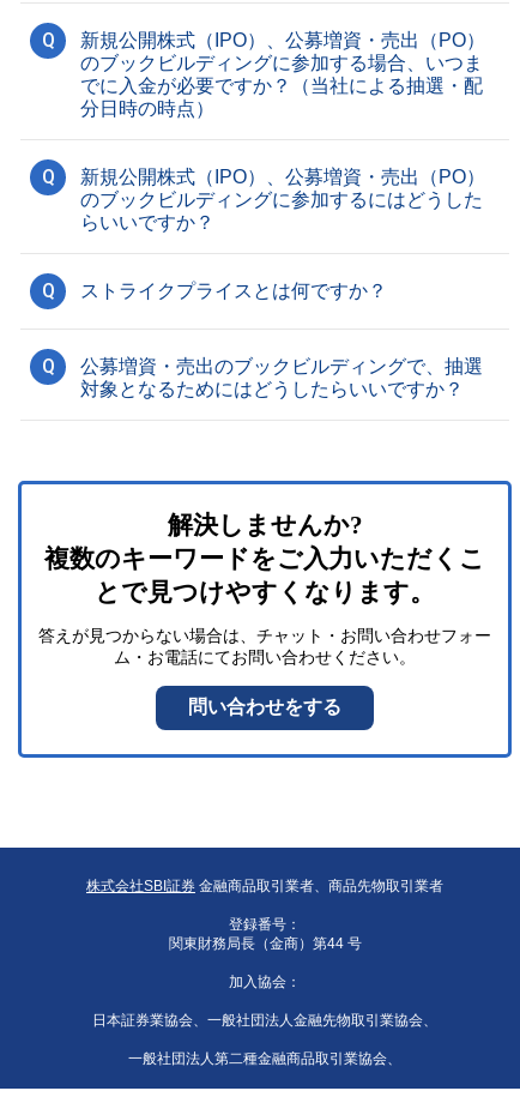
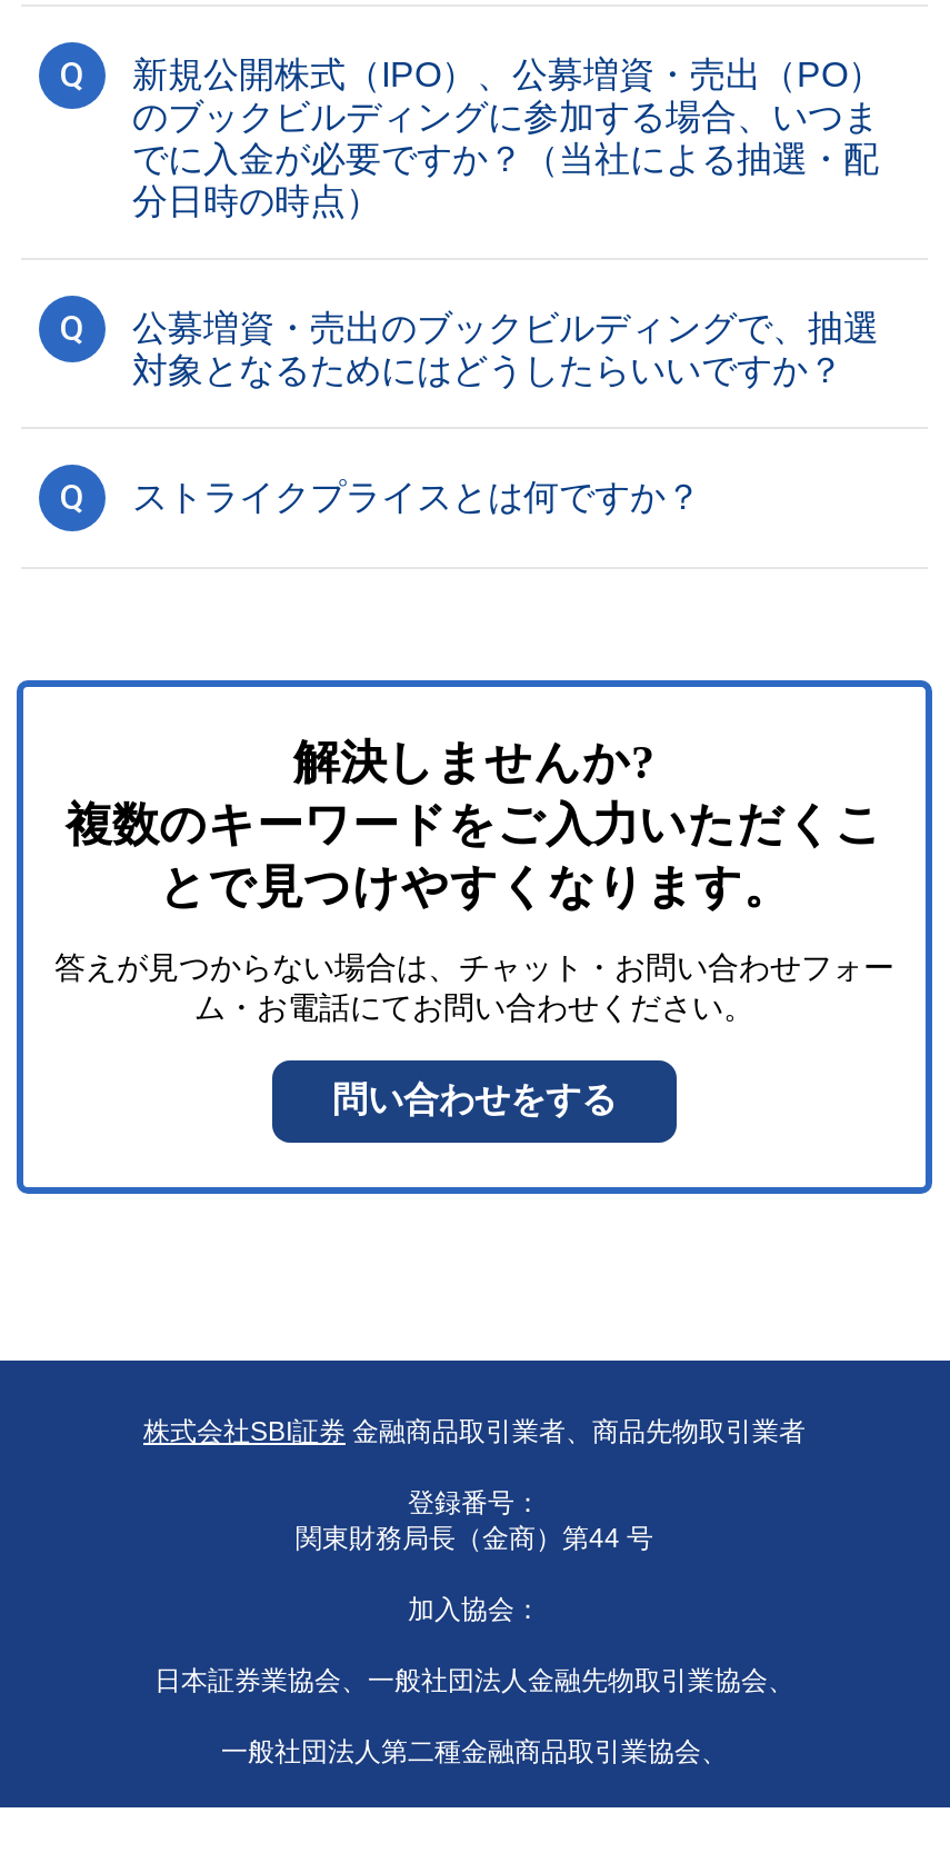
[80,166,485,232] 新規公開株式（IPO）、公募増資・売出（PO） | のブックビルディングに参加するにはどうした | らいいですか？ -> none
[41,355,55,377] Q -> none
moved [80,356,483,399] -> [132,309,879,389]: 公募増資・売出のブックビルディングで、抽選 | 対象となるためにはどうしたらいいですか？

